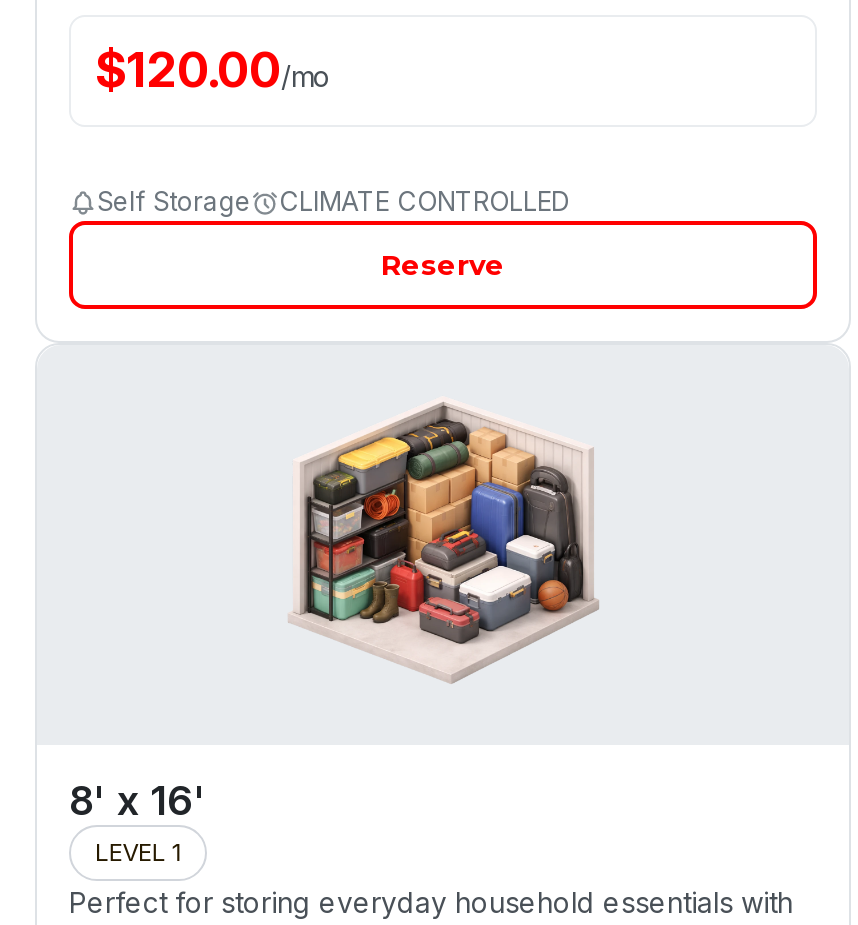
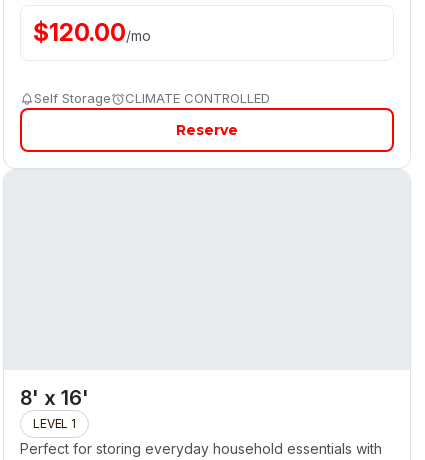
[289,401,599,685] [image] -> none

